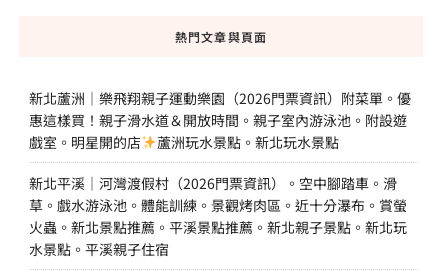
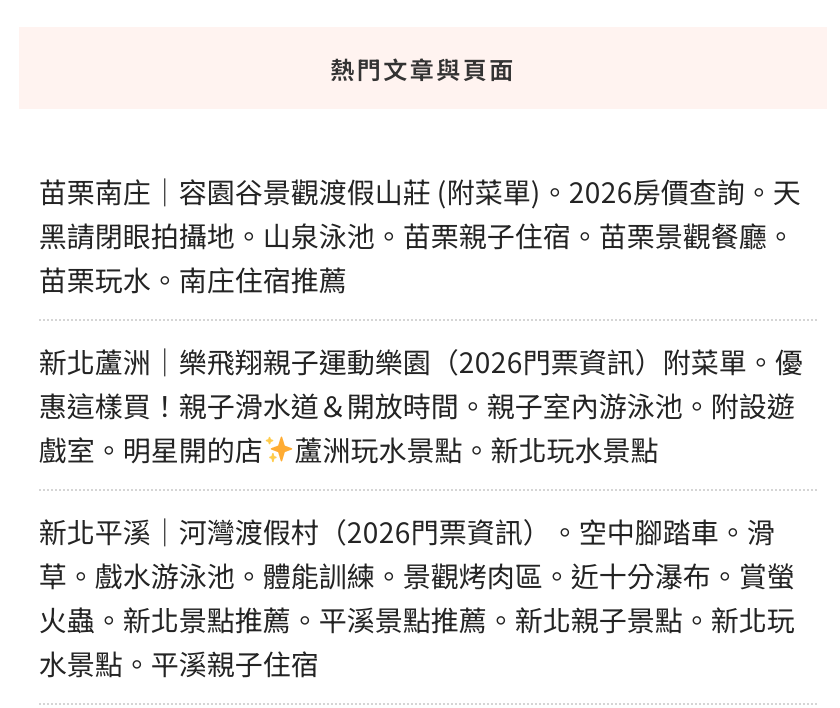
none -> [39,170,801,298] 苗栗南庄｜容園谷景觀渡假山莊 (附菜單)。2026房價查詢。天 | 黑請閉眼拍攝地。山泉泳池。苗栗親子住宿。苗栗景觀餐廳。 | 苗栗玩水。南庄住宿推薦

